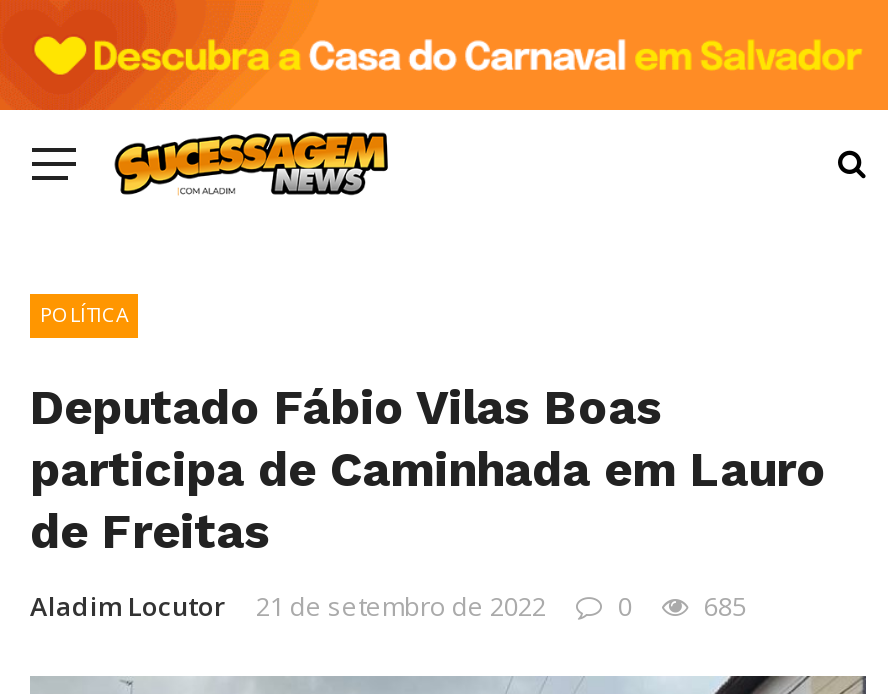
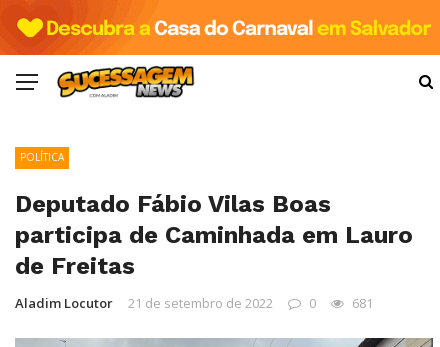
[30,589,746,625] Aladim Locutor 21 de setembro de 2022 0 685 -> [15,294,373,312] Aladim Locutor 21 de setembro de 2022 0 681

